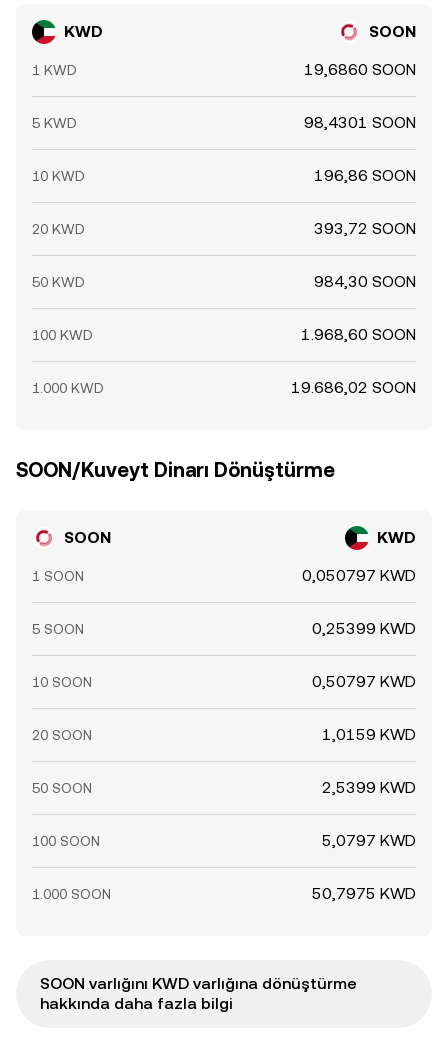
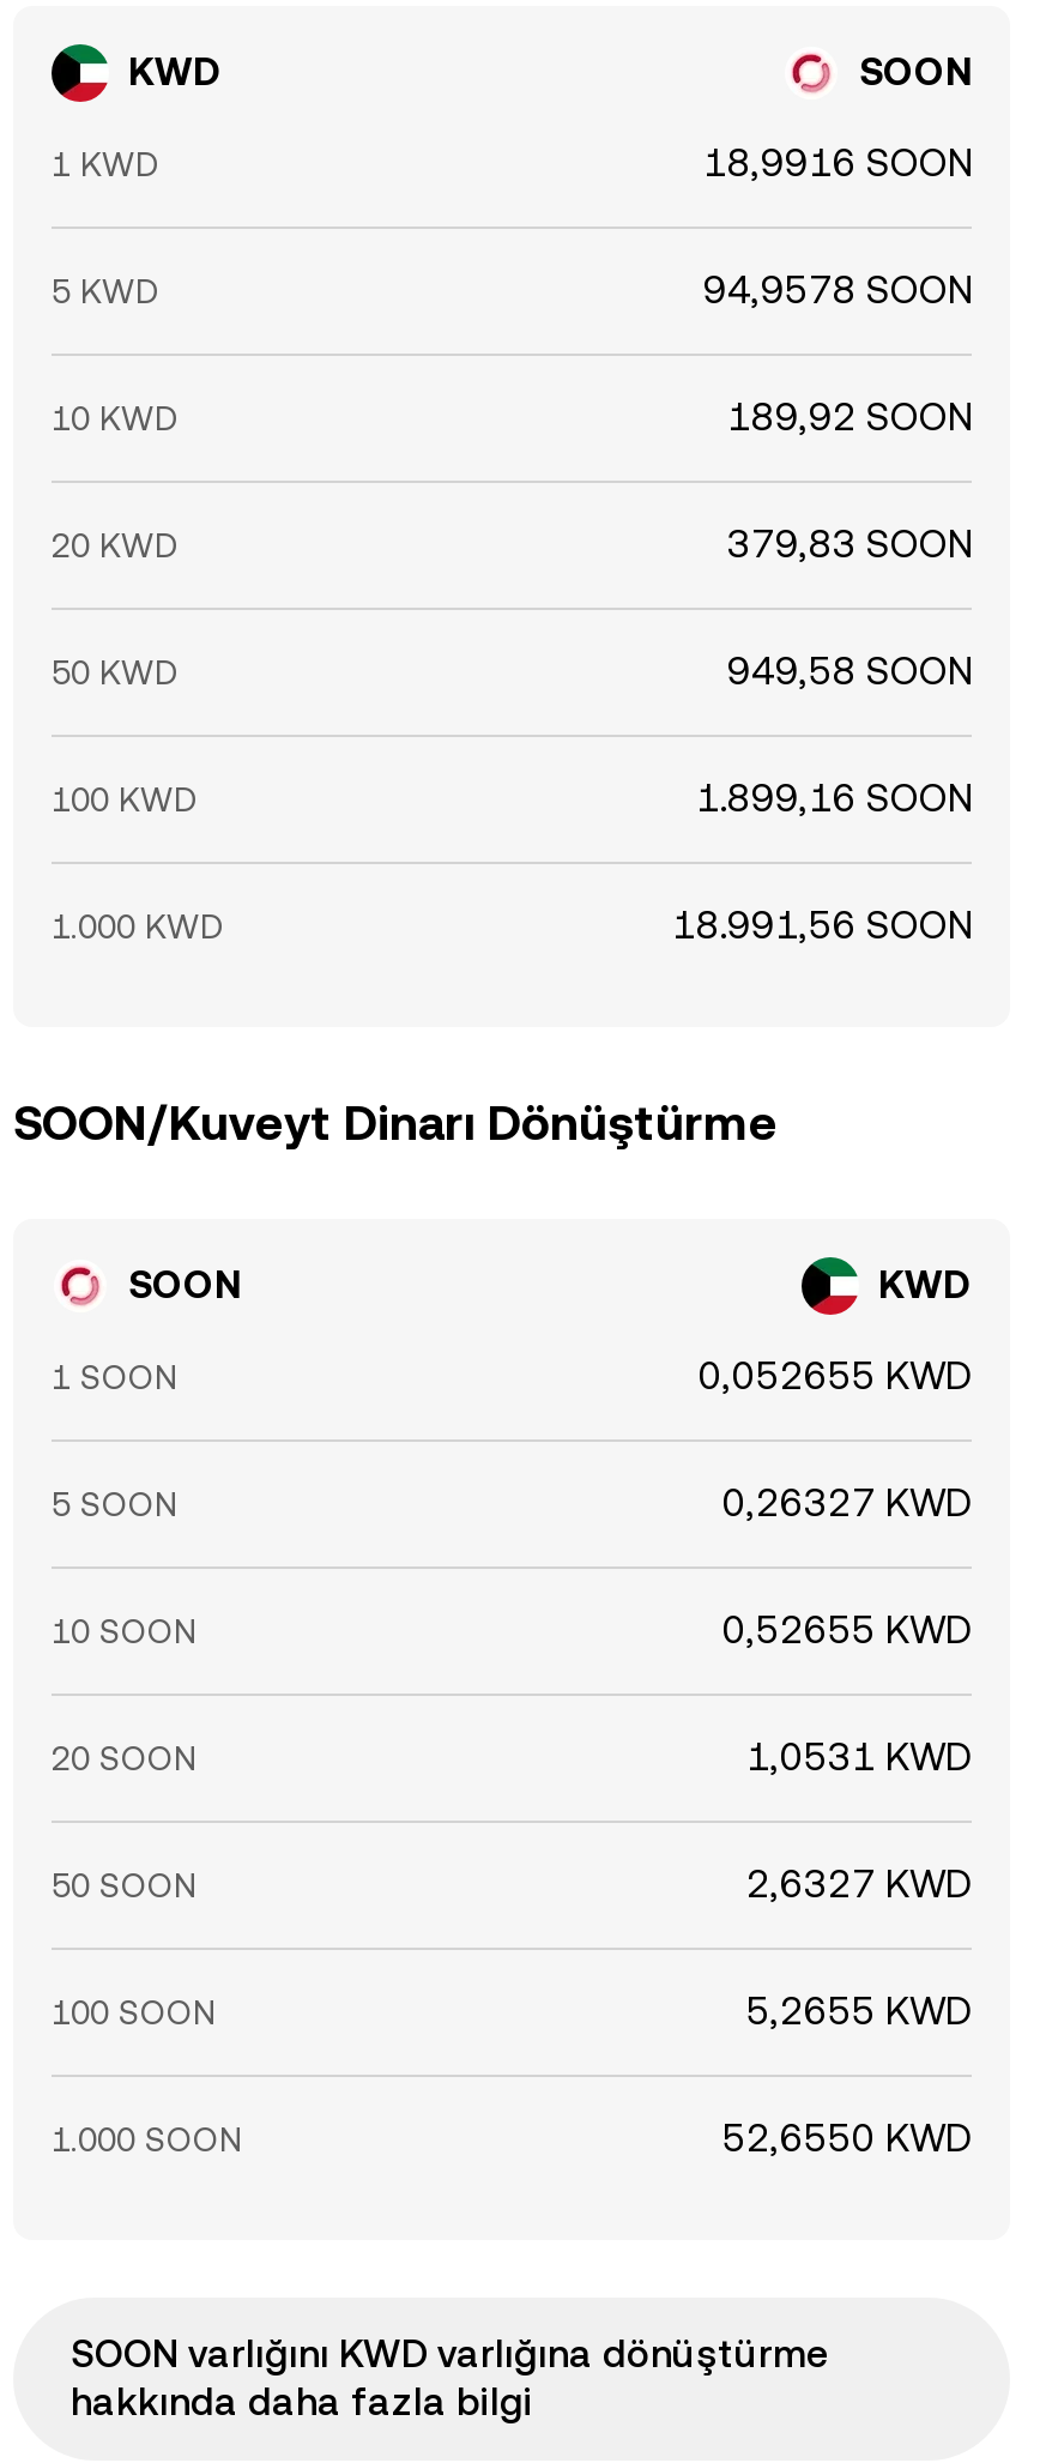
[304,60,416,79] 19,6860 SOON -> [703,140,972,186] 18,9916 SOON
[304,113,416,132] 98,4301 SOON -> [703,267,972,313] 94,9578 SOON
[314,166,416,185] 196,86 SOON -> [727,394,972,440] 189,92 SOON
[314,219,416,238] 393,72 SOON -> [727,521,972,567] 379,83 SOON
[314,272,416,291] 984,30 SOON -> [727,648,972,694] 949,58 SOON
[301,325,416,344] 1.968,60 SOON -> [696,775,972,821] 1.899,16 SOON
[291,378,416,397] 19.686,02 SOON -> [672,903,972,948] 18.991,56 SOON
[302,566,416,585] 0,050797 KWD -> [699,1353,972,1399] 0,052655 KWD
[312,619,416,638] 0,25399 KWD -> [722,1480,972,1526] 0,26327 KWD
[312,672,416,691] 0,50797 KWD -> [722,1607,972,1653] 0,52655 KWD
[322,725,416,744] 1,0159 KWD -> [746,1734,972,1780] 1,0531 KWD
[322,778,416,797] 2,5399 KWD -> [746,1861,972,1907] 2,6327 KWD
[322,831,416,850] 5,0797 KWD -> [746,1988,972,2034] 5,2655 KWD
[312,884,416,903] 50,7975 KWD -> [722,2115,972,2161] 52,6550 KWD

